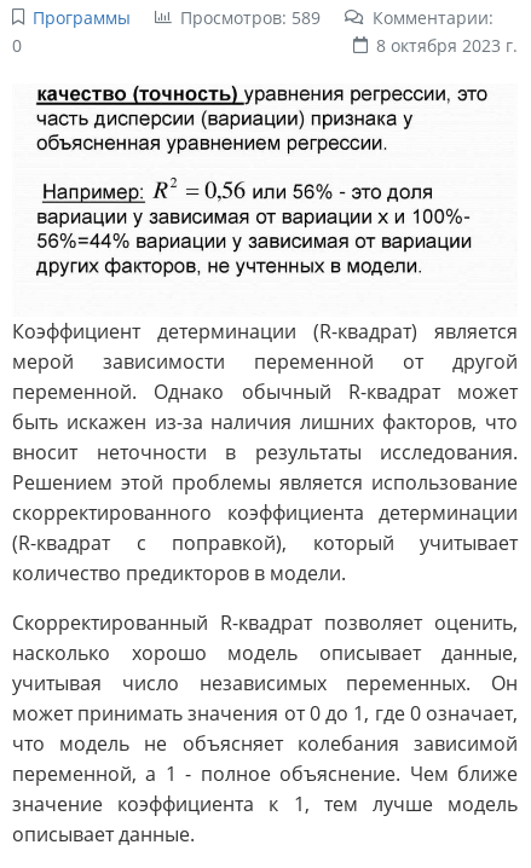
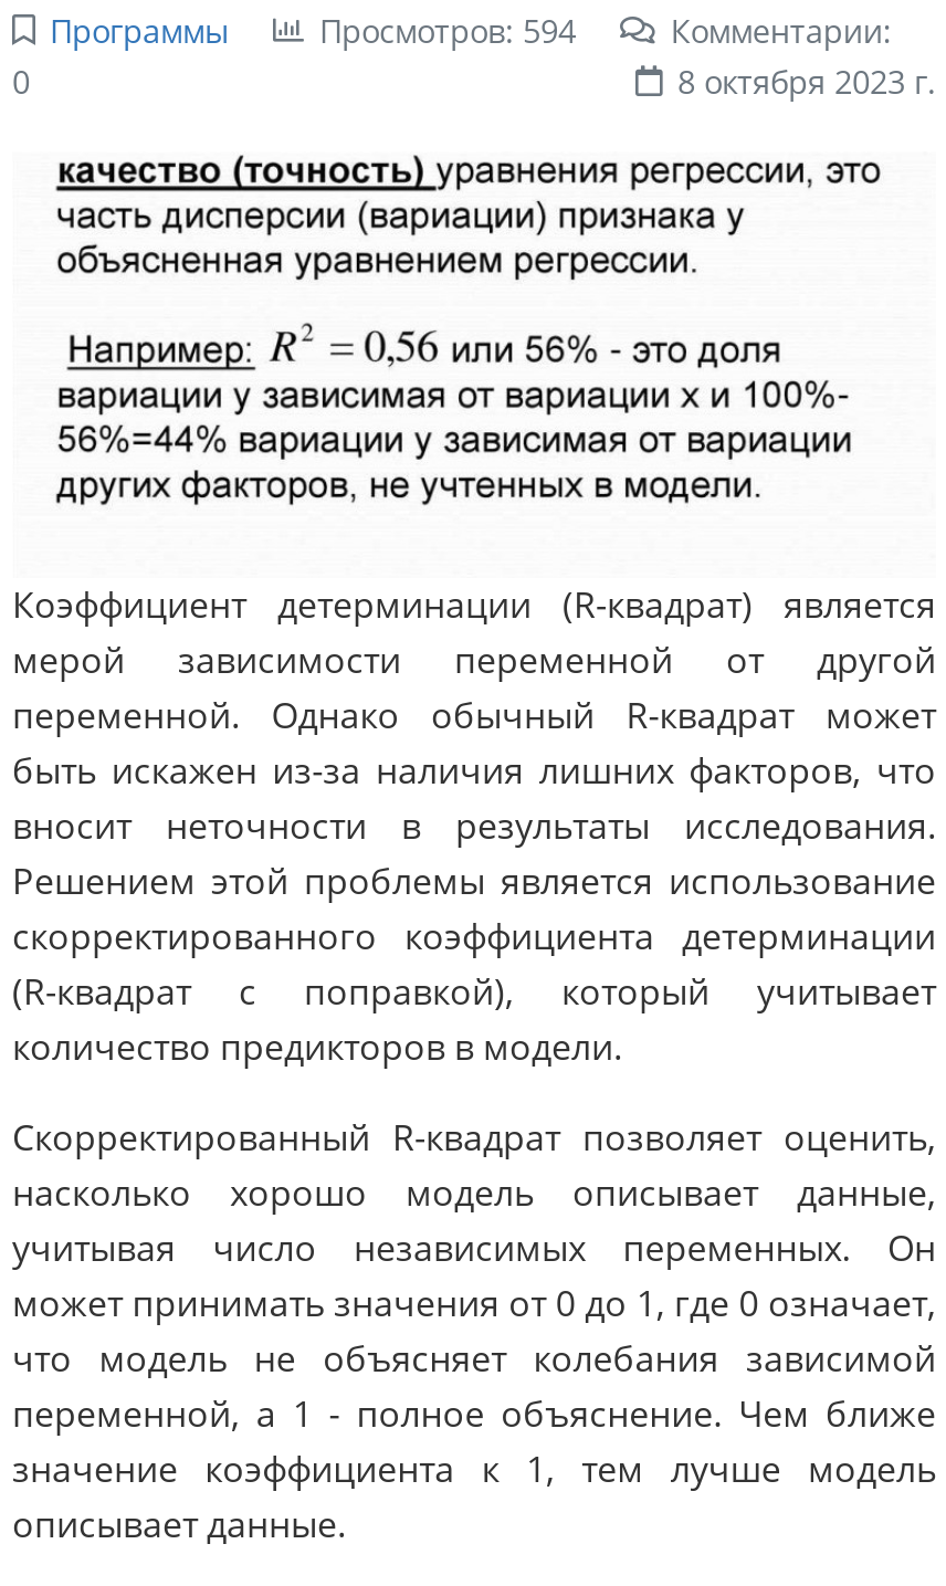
[180,6,320,29] Просмотров: 589 -> [319,10,576,52] Просмотров: 594

